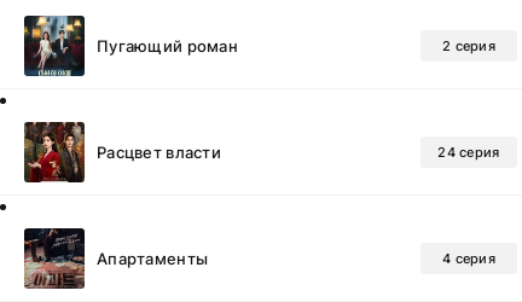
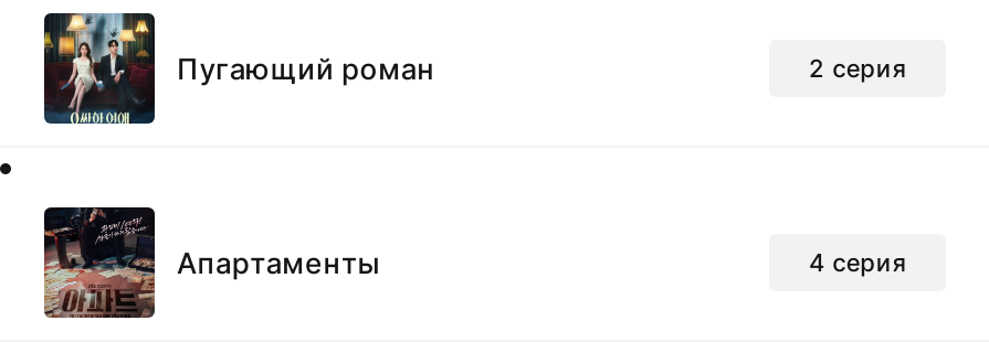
[24,121,500,182] [image] | Расцвет власти | 24 серия -> none

